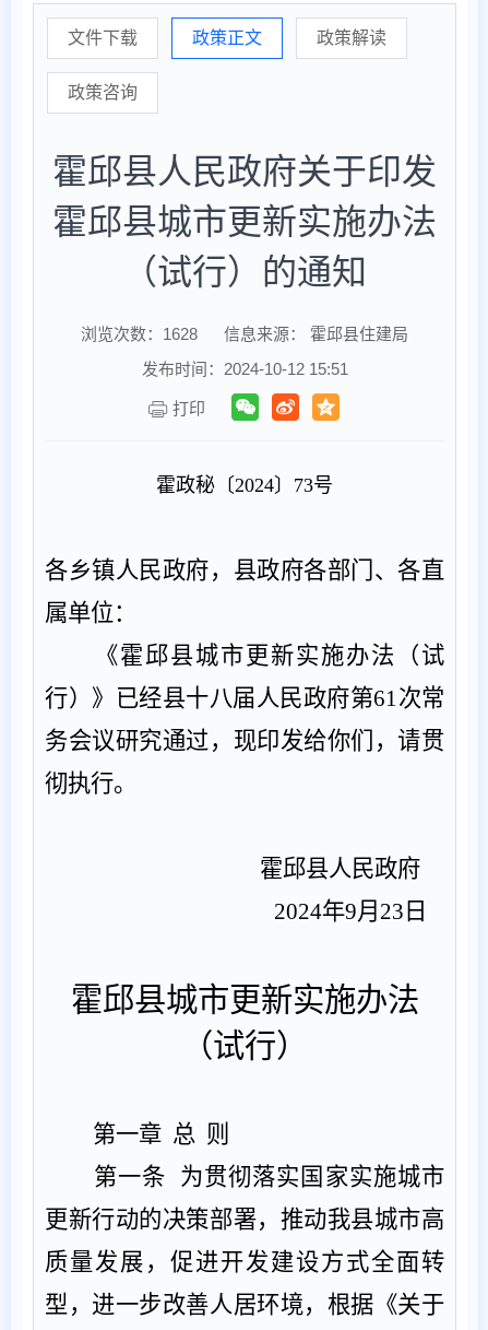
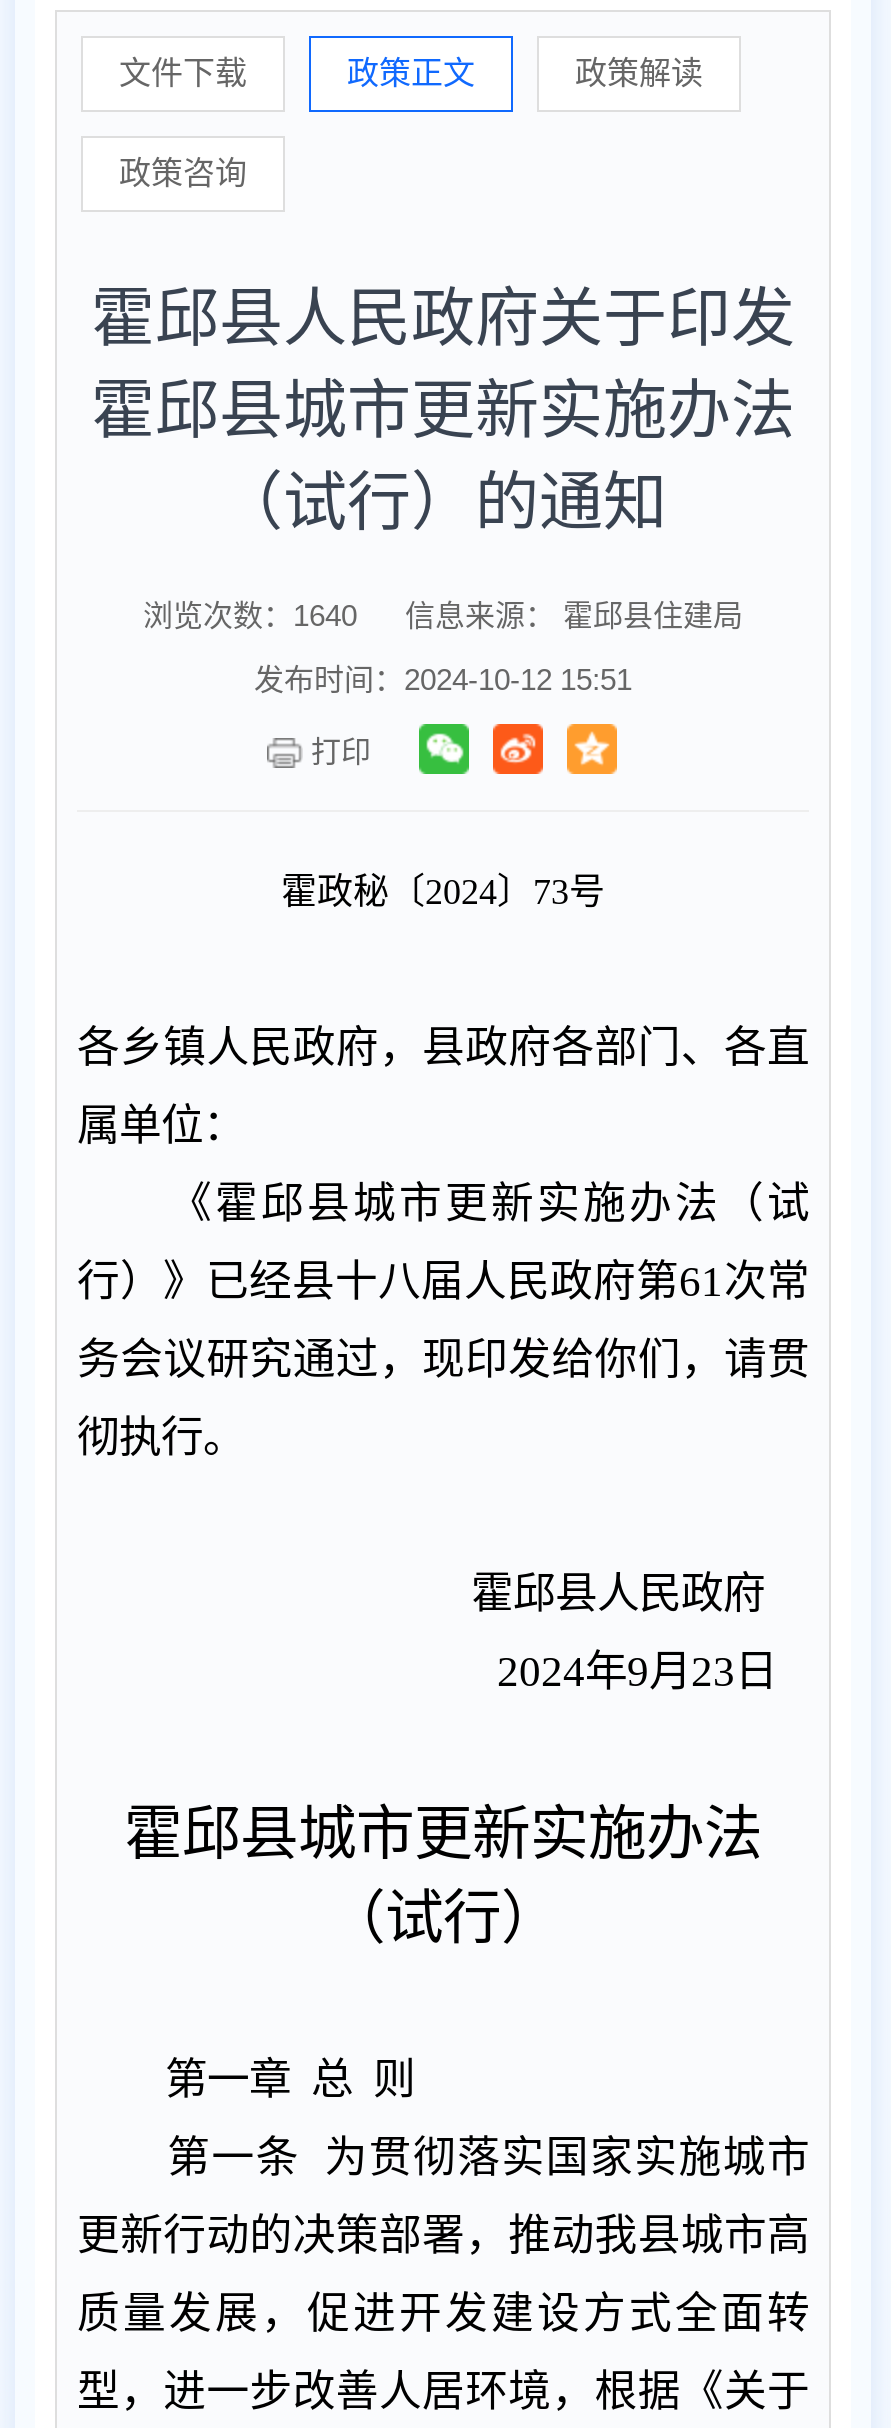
[81,324,408,343] 浏览次数：1628 信息来源： 霍邱县住建局 -> [143,597,743,631] 浏览次数：1640 信息来源： 霍邱县住建局

